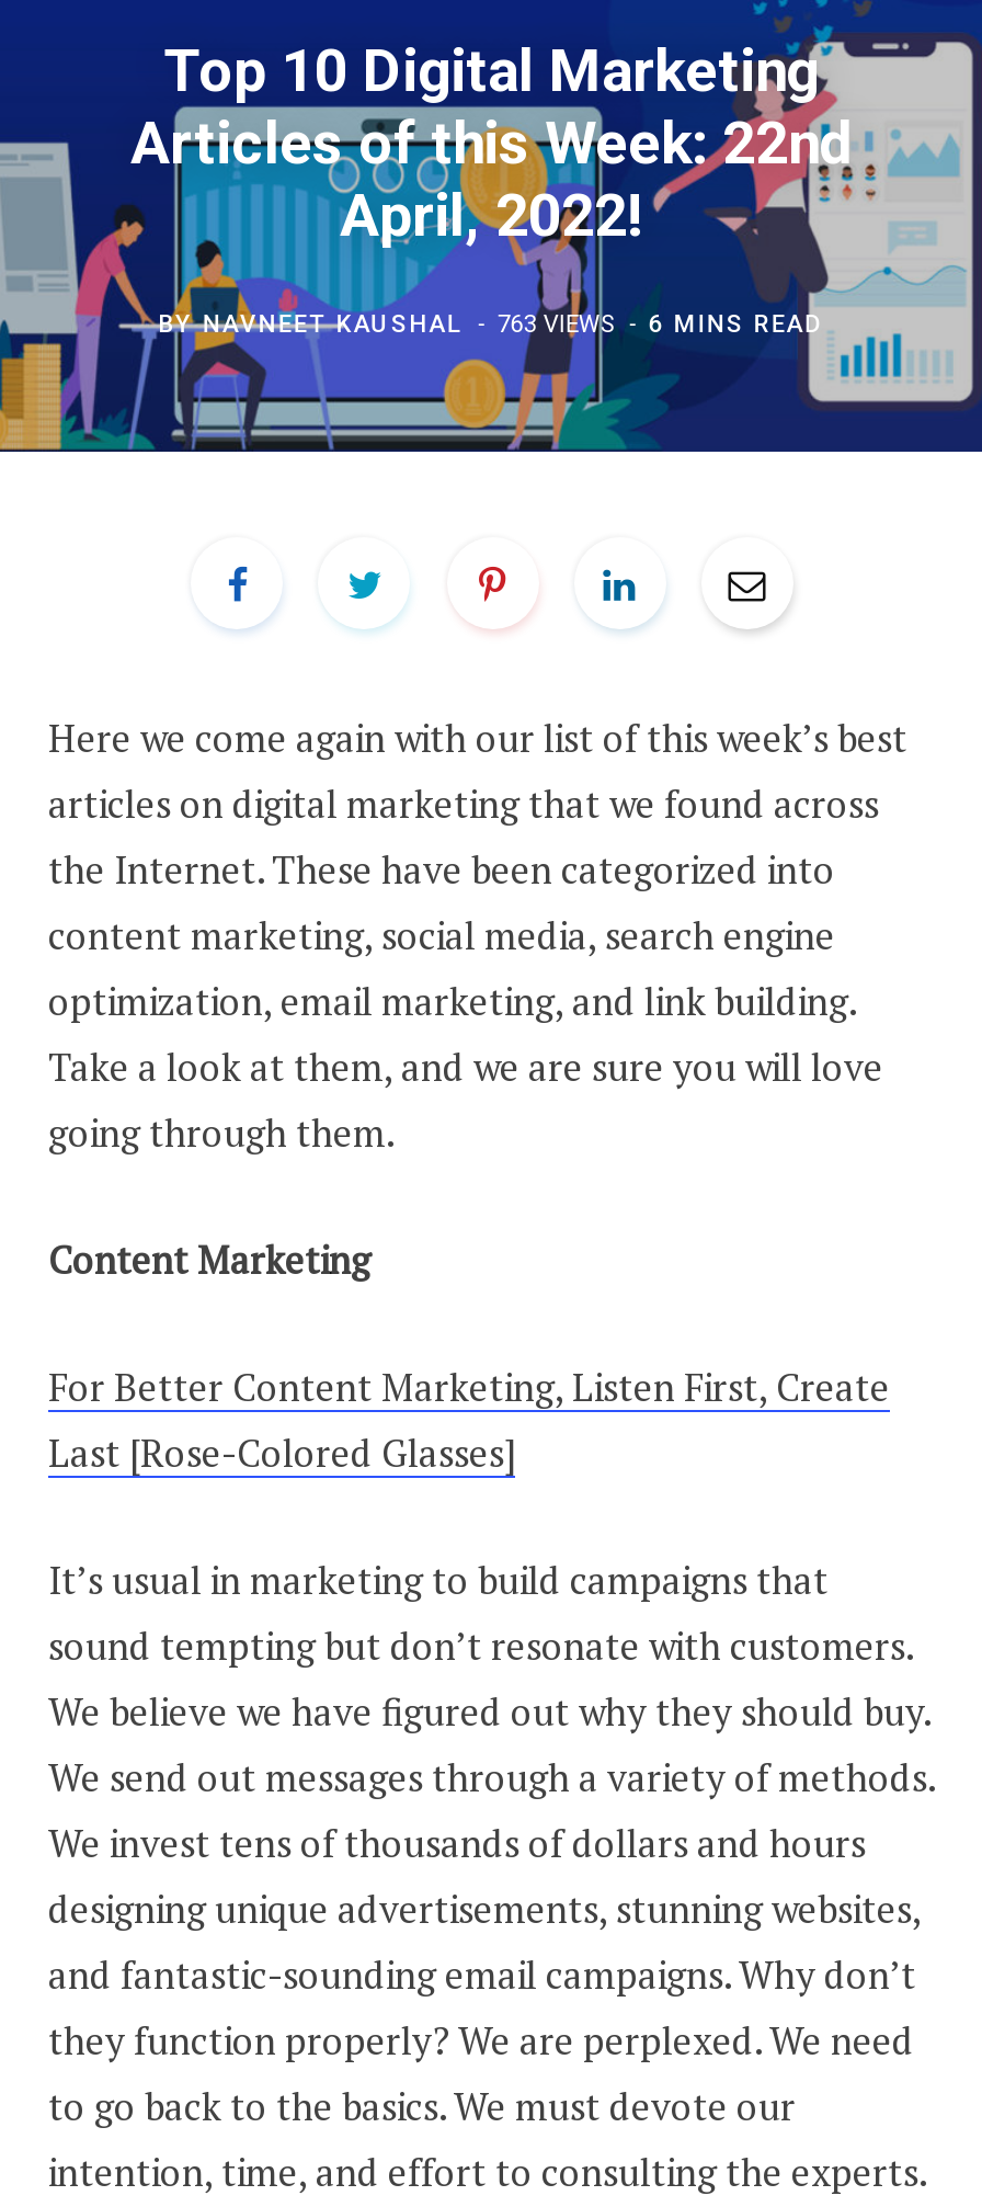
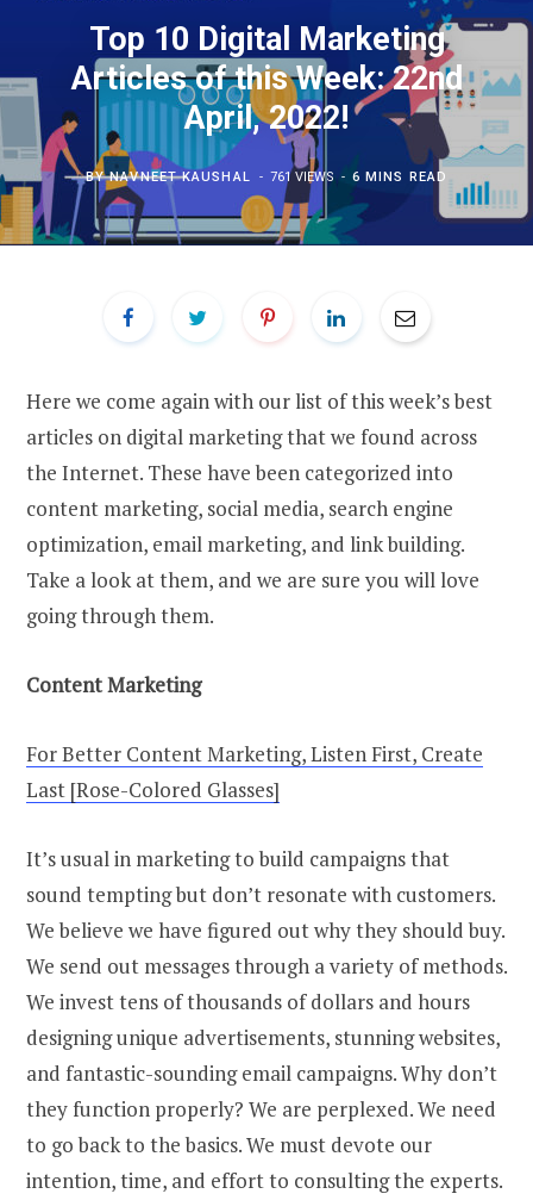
[158,310,824,339] BYNAVNEET KAUSHAL 763 VIEWS 6 MINS READ -> [86,169,447,184] BYNAVNEET KAUSHAL 761 VIEWS 6 MINS READ

